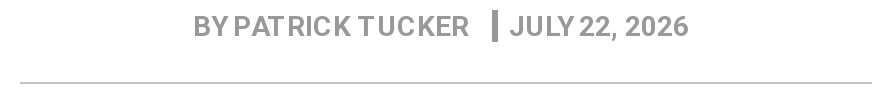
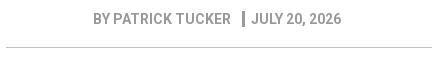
[193,11,689,43] BY PATRICK TUCKER JULY 22, 2026 -> [92,11,340,27] BY PATRICK TUCKER JULY 20, 2026

